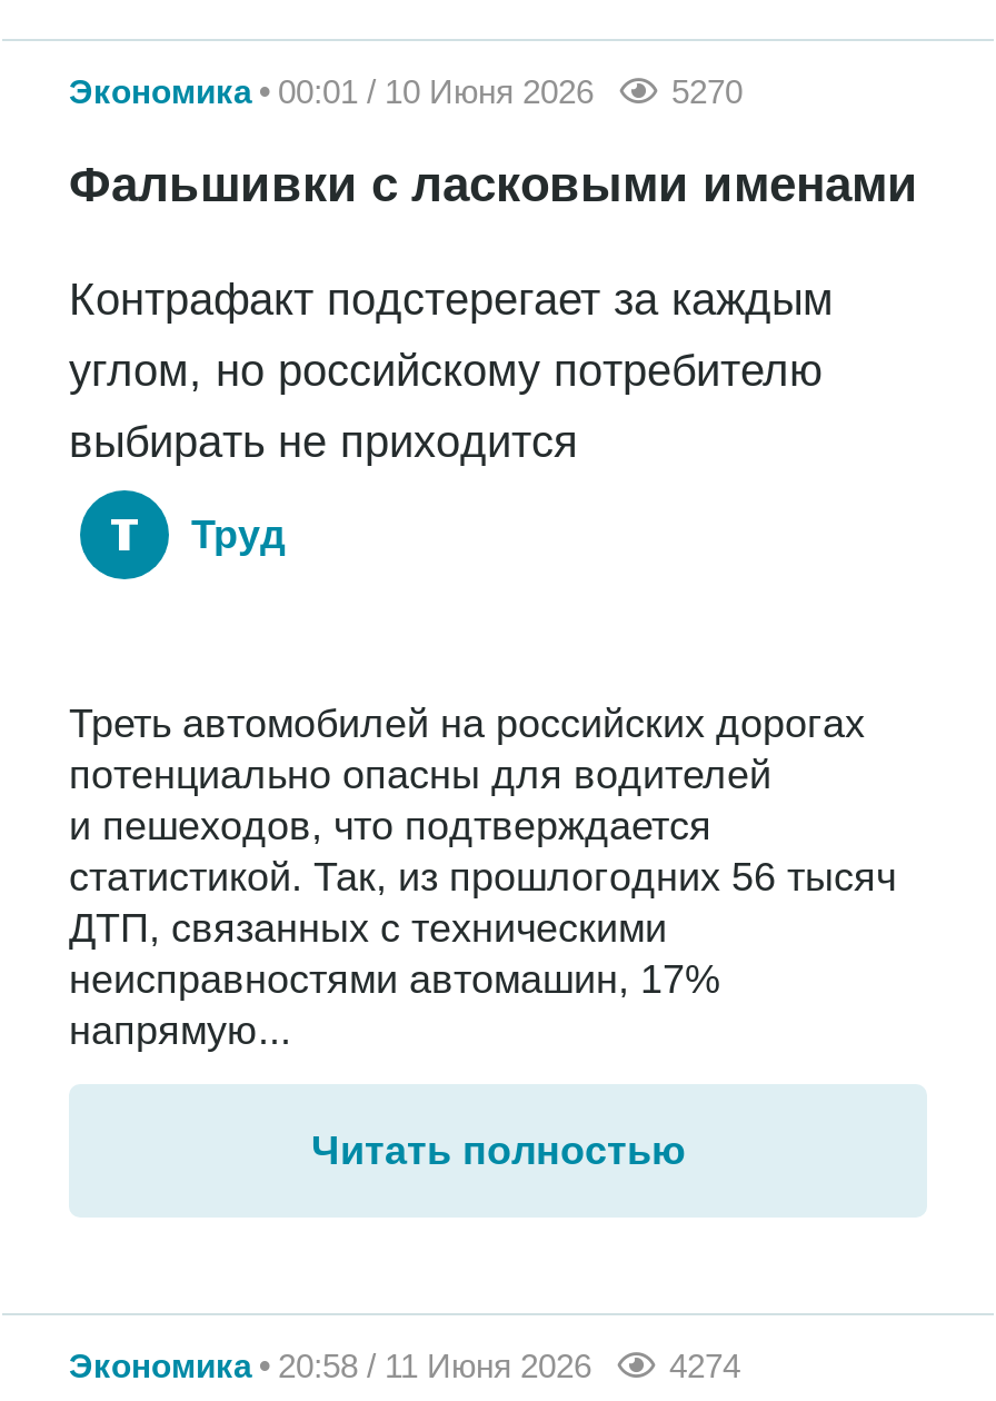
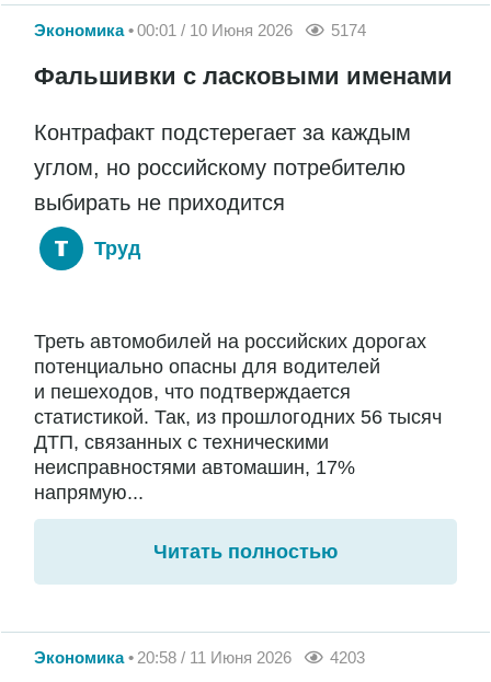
[671,72,743,110] 5270 -> [331,21,366,39] 5174
[669,1346,740,1384] 4274 -> [330,648,365,667] 4203

